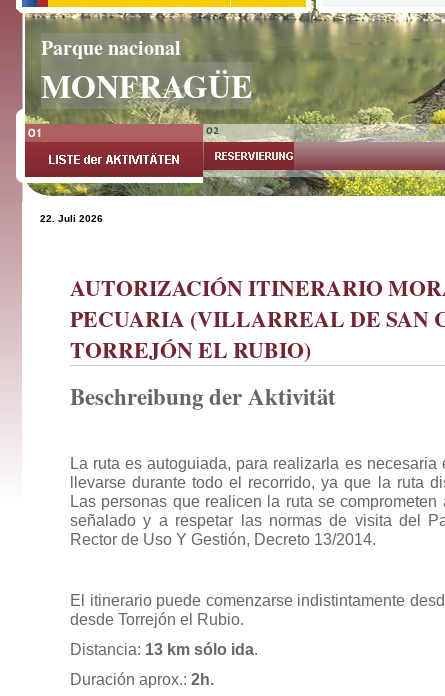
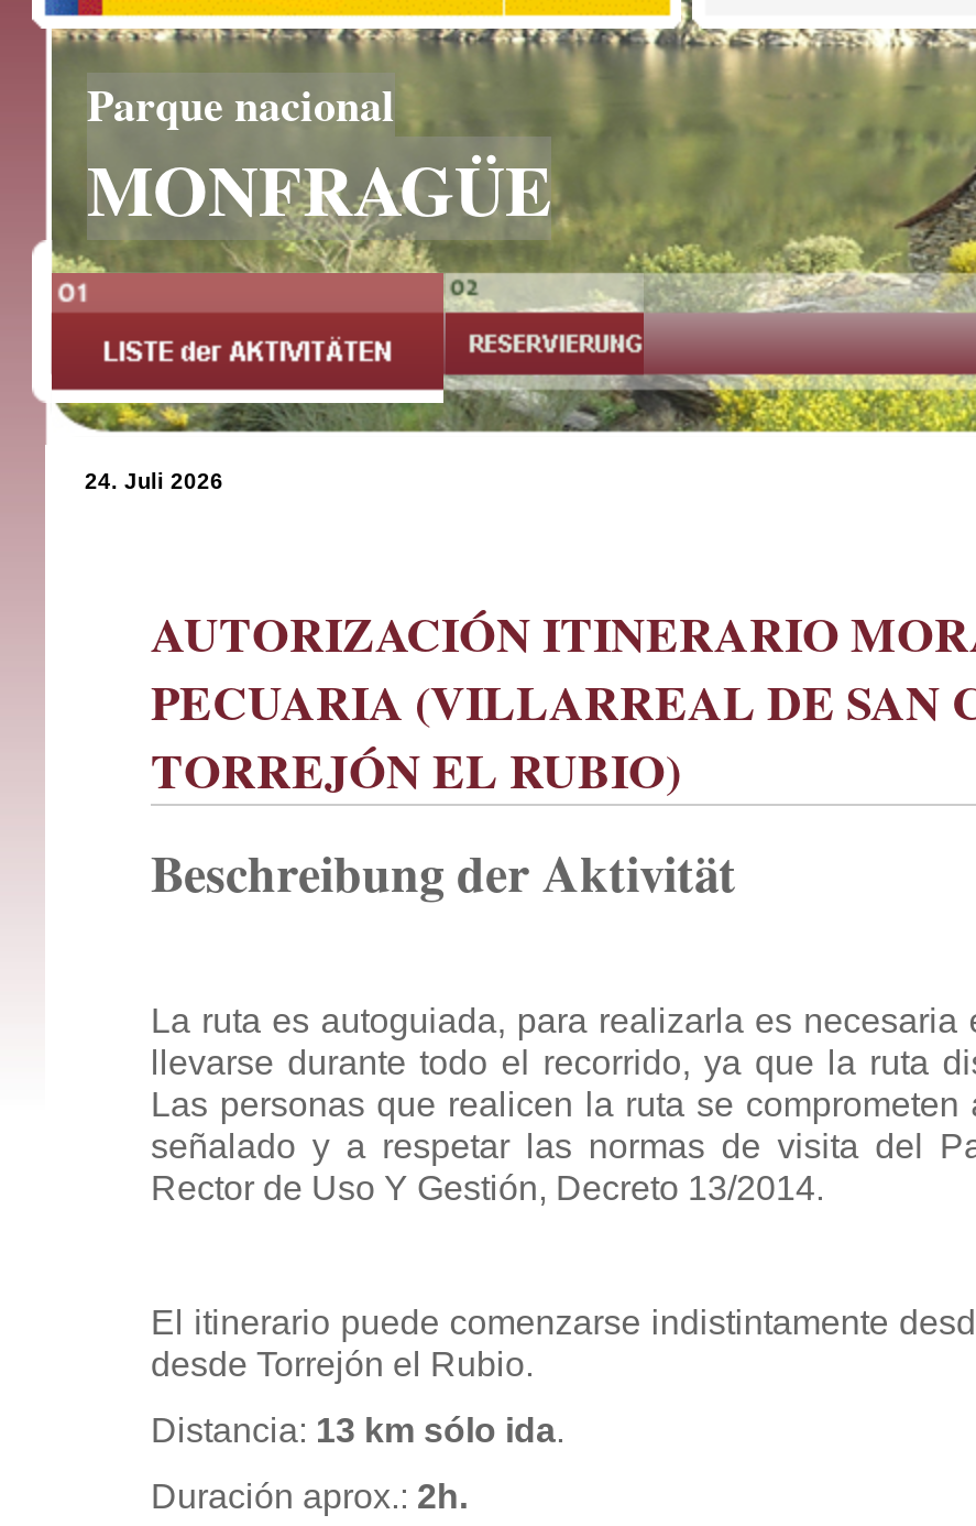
[40,213,103,224] 22. Juli 2026 -> [85,469,223,493] 24. Juli 2026

